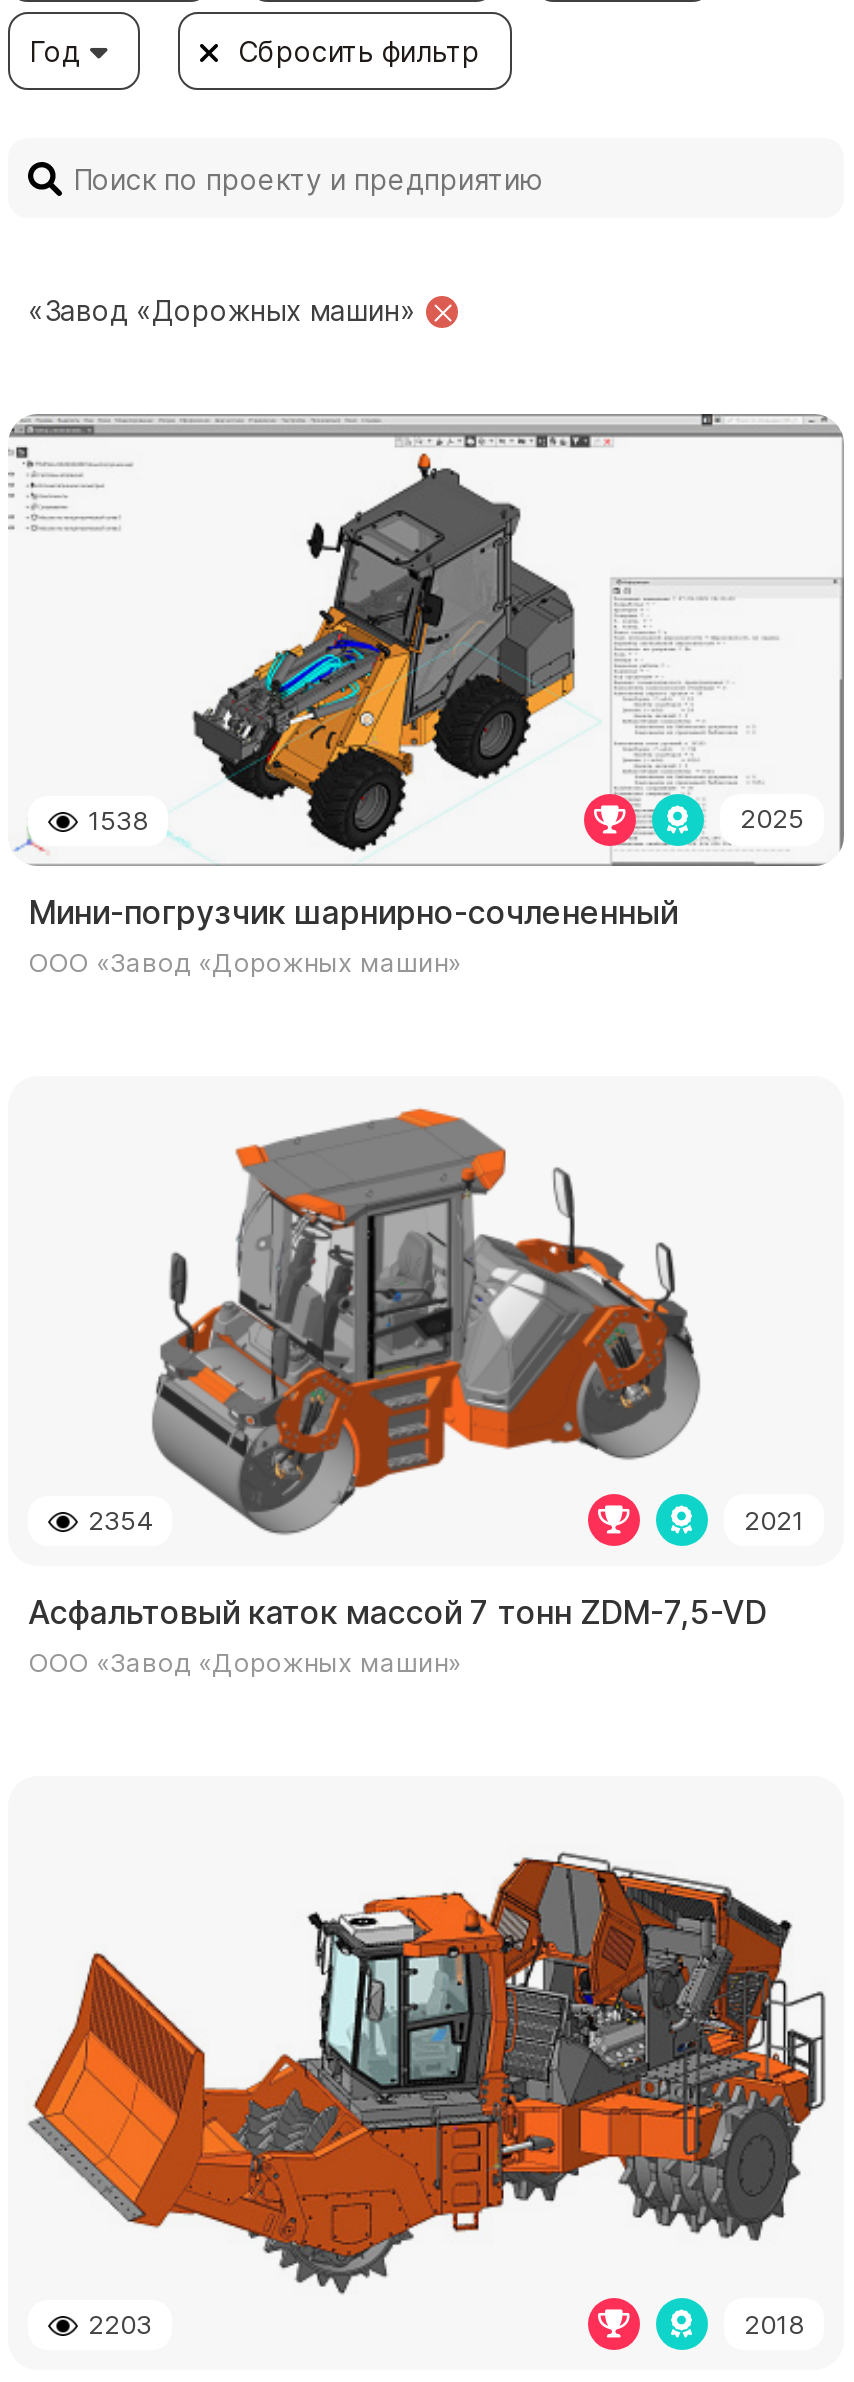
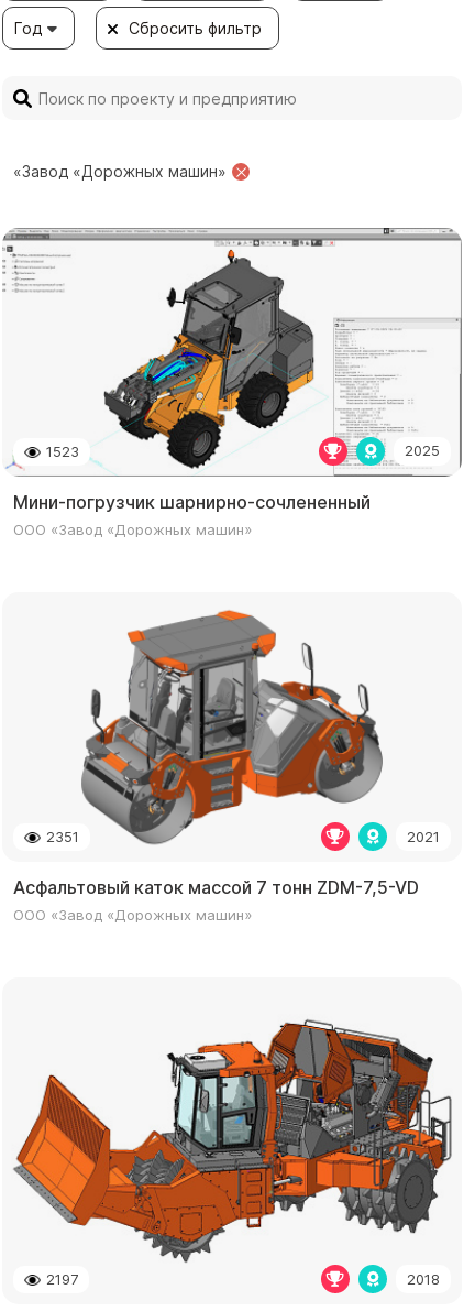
[88,803,148,835] 1538 -> [46,442,79,460] 1523
[88,1505,152,1537] 2354 -> [46,828,79,846] 2351
[88,2308,152,2340] 2203 -> [46,1270,78,1288] 2197

